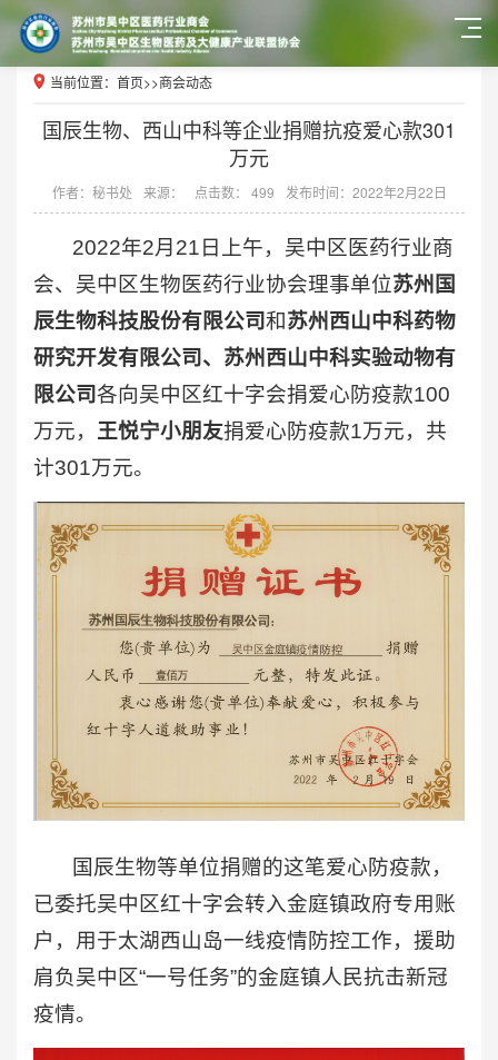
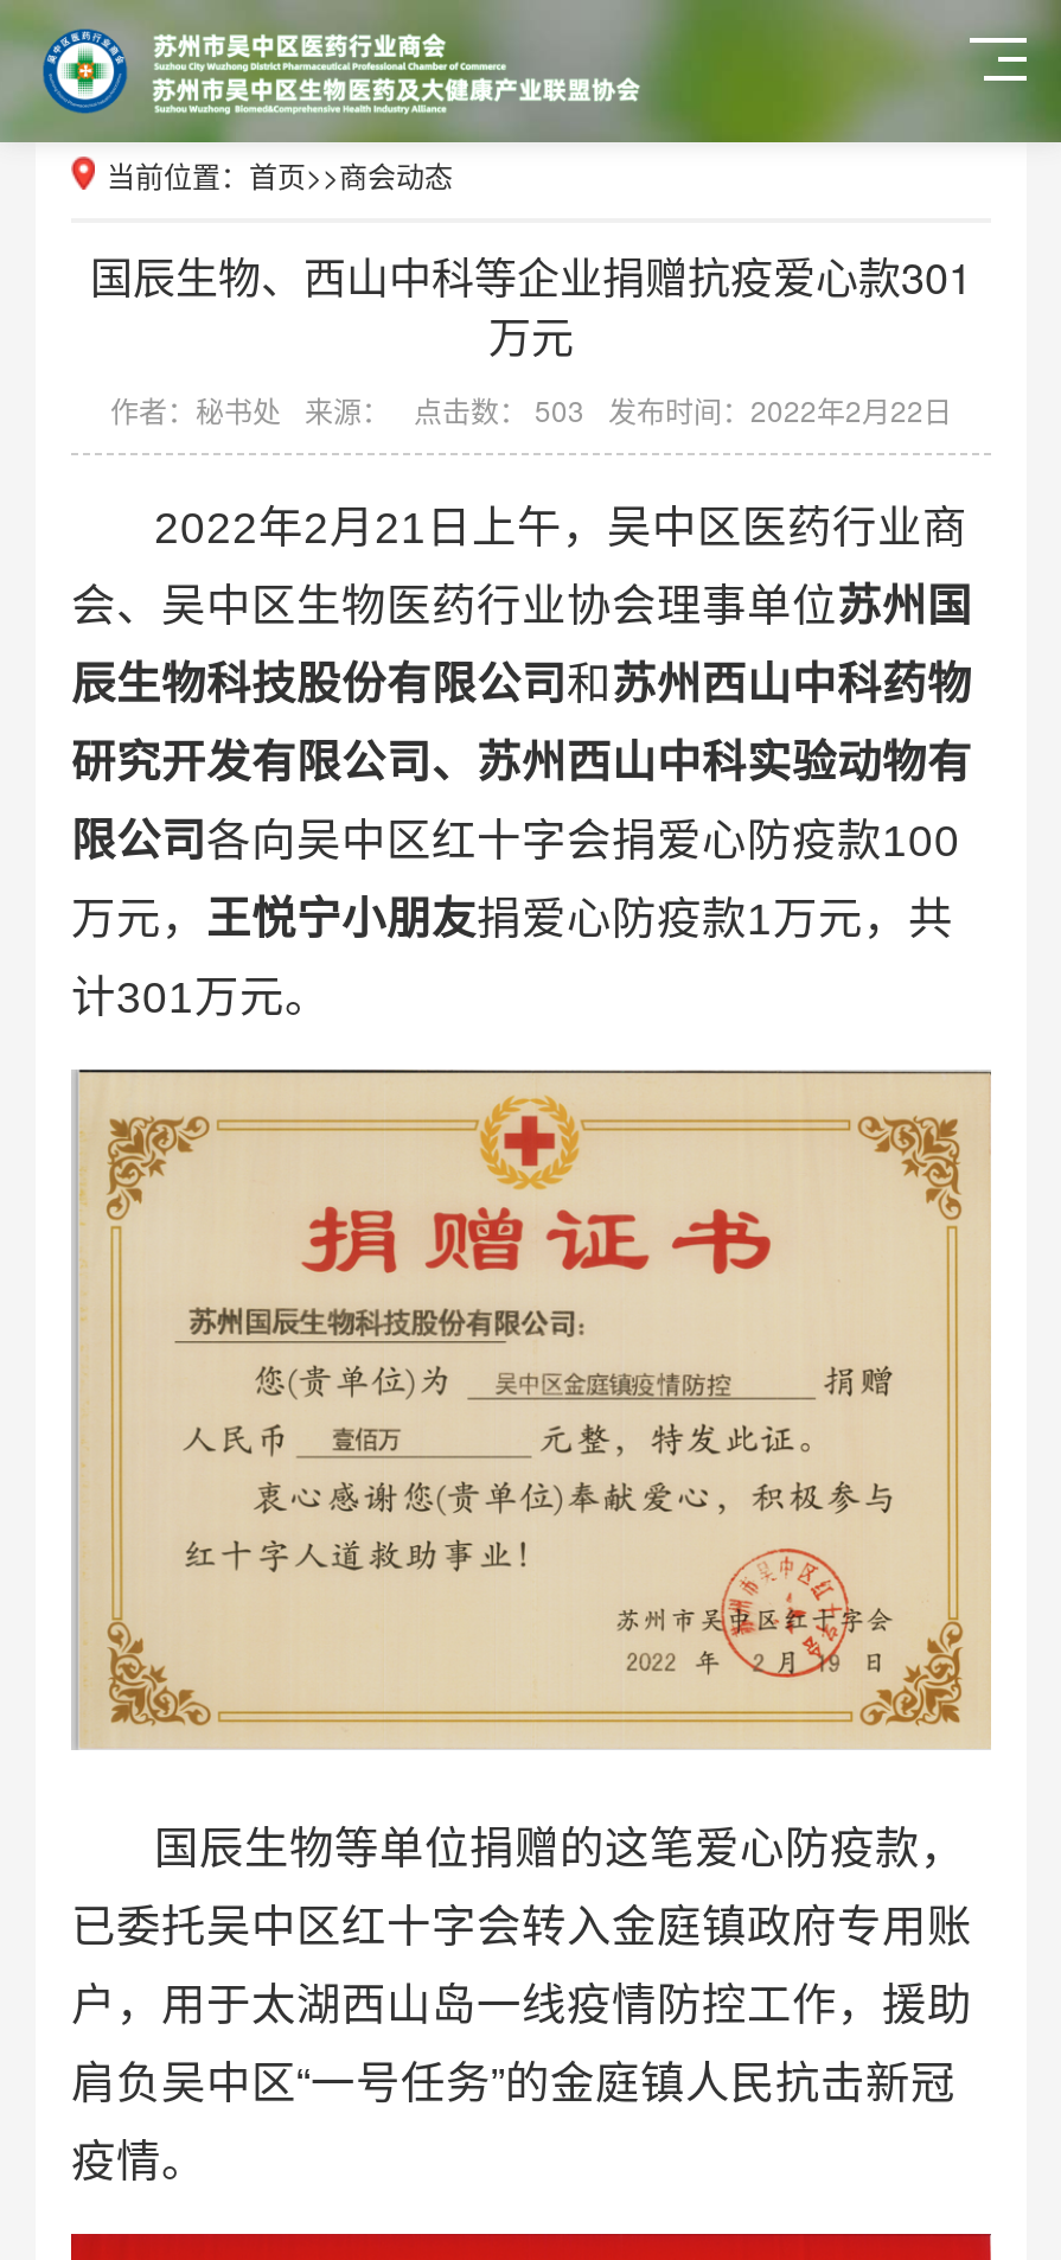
[52,182,446,201] 作者：秘书处 来源： 点击数： 499 发布时间：2022年2月22日 -> [110,389,952,429] 作者：秘书处 来源： 点击数： 503 发布时间：2022年2月22日

